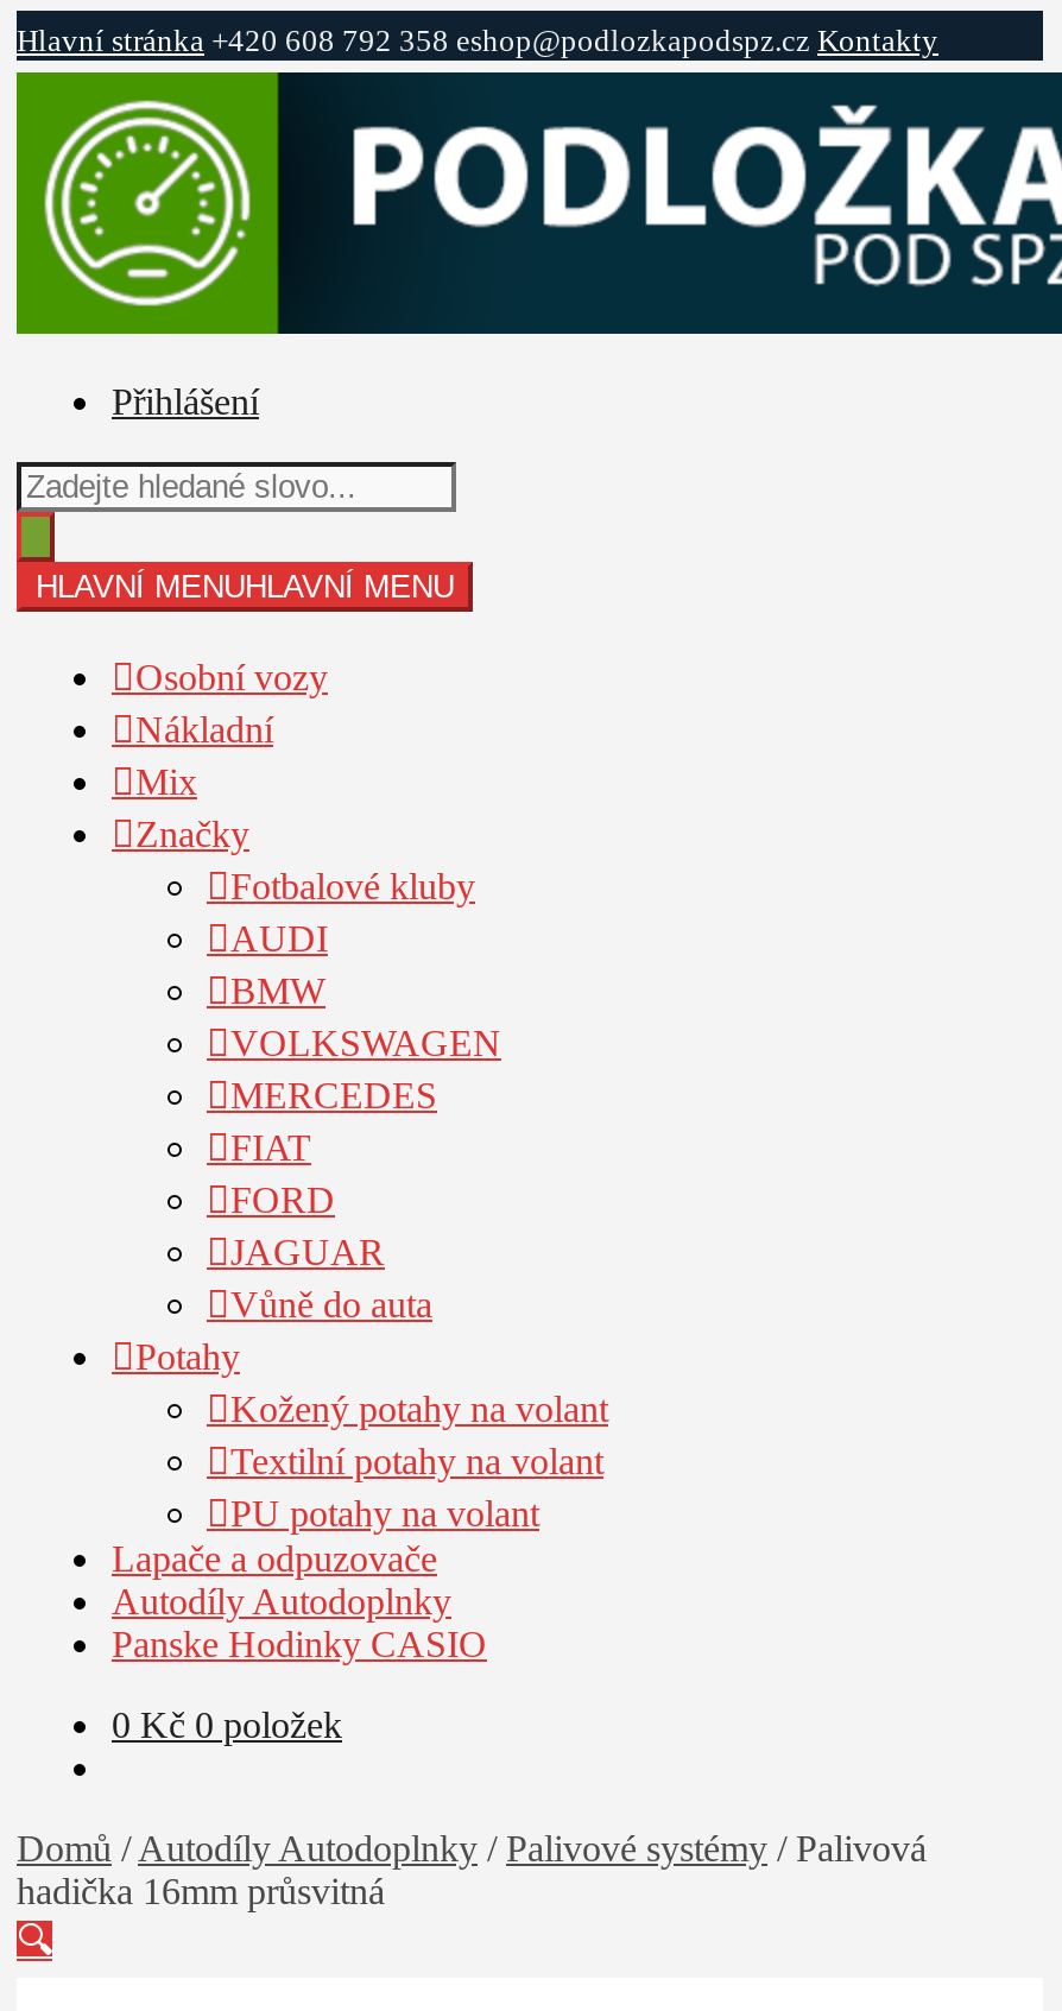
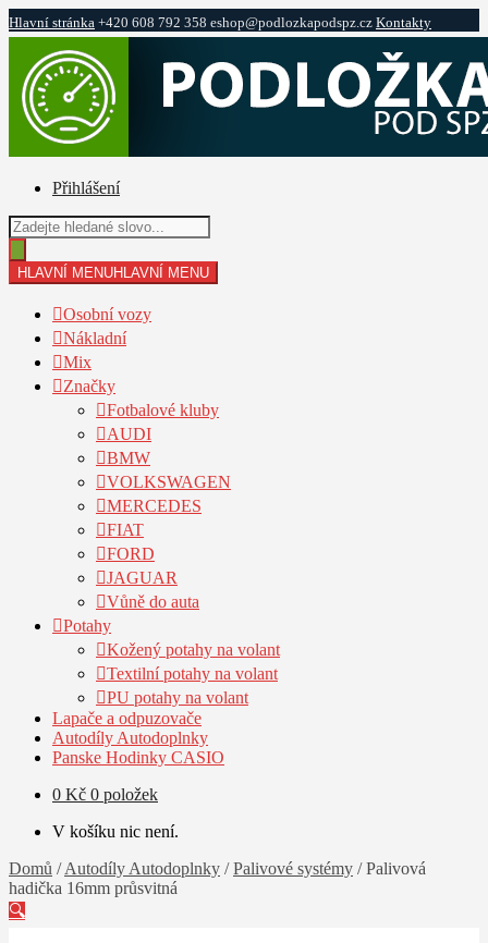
none -> [52,822,179,841] V košíku nic není.

